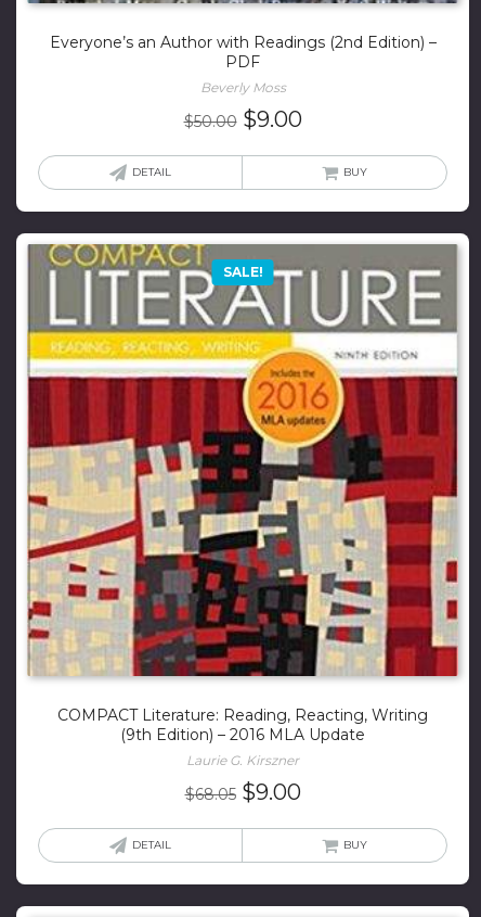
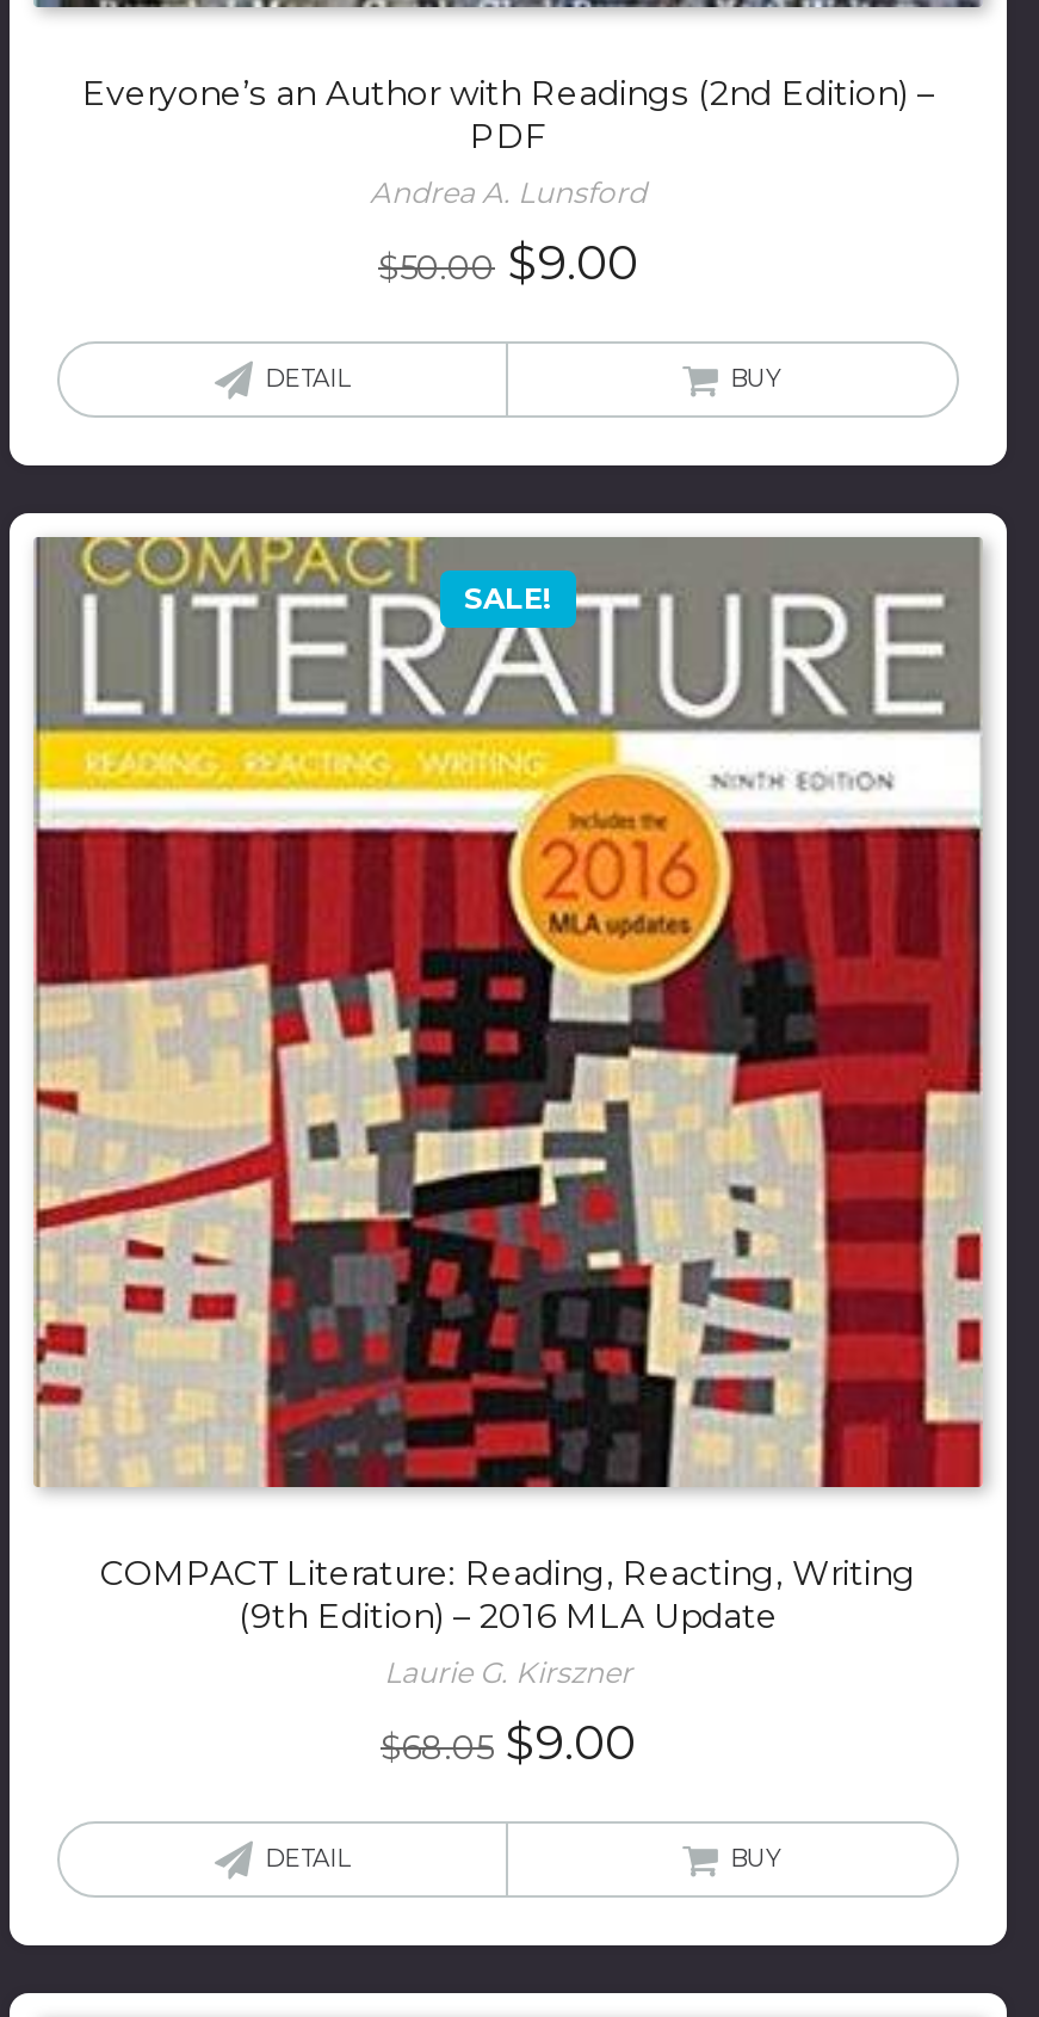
[200,79,285,95] Beverly Moss -> [370,174,647,210] Andrea A. Lunsford

